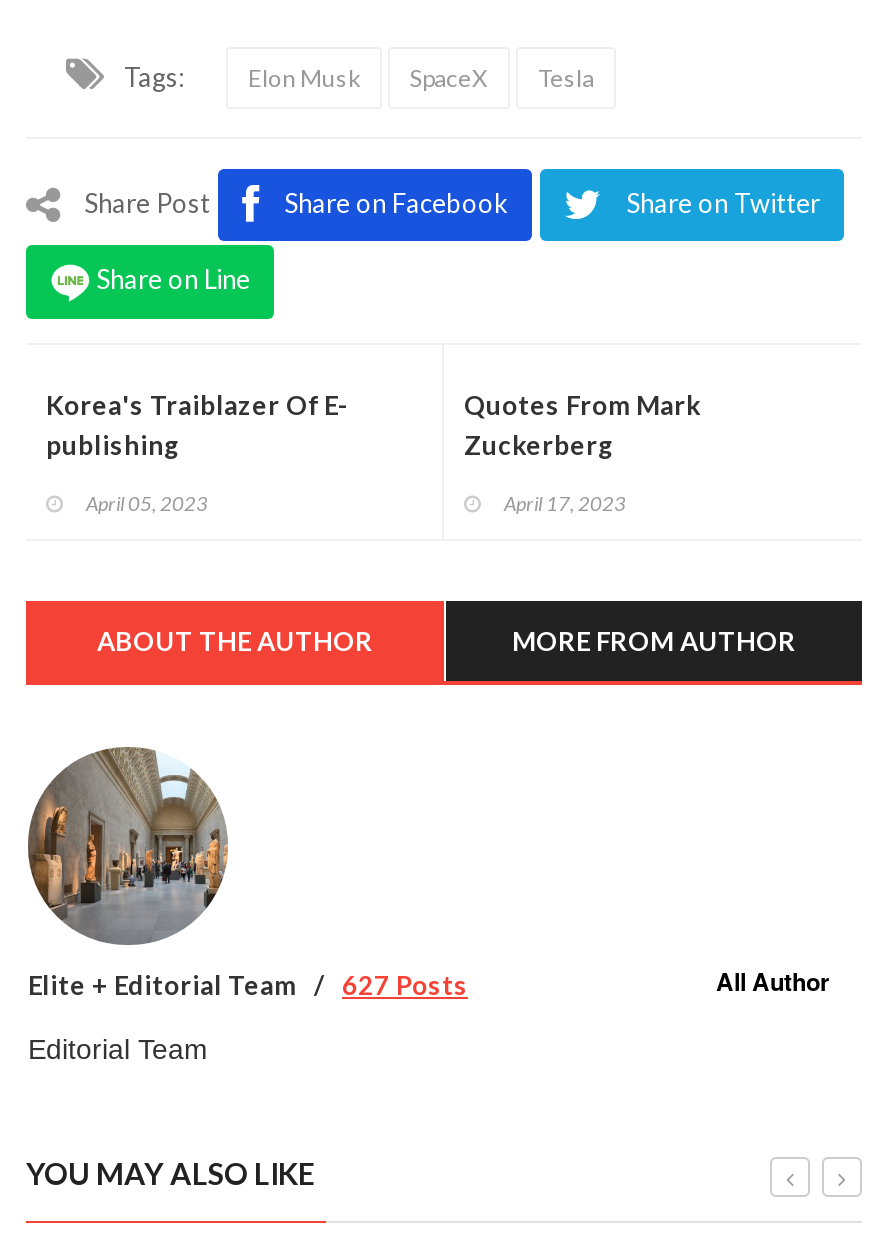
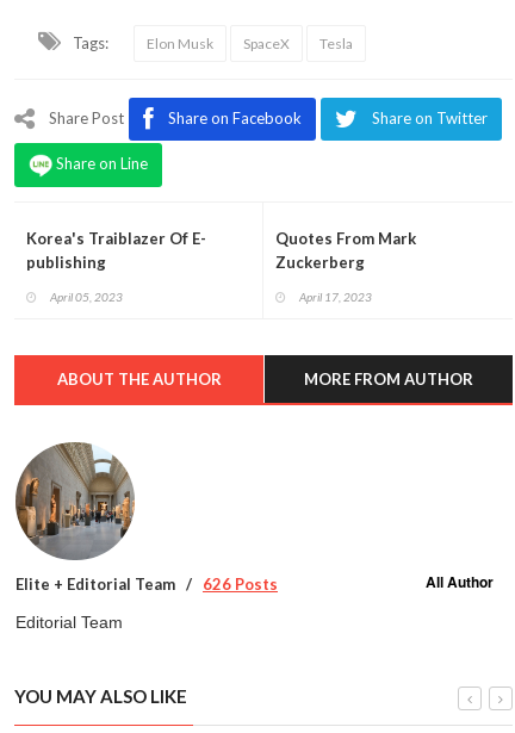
[28,969,468,1001] Elite + Editorial Team 627 Posts -> [15,574,278,594] Elite + Editorial Team 626 Posts

